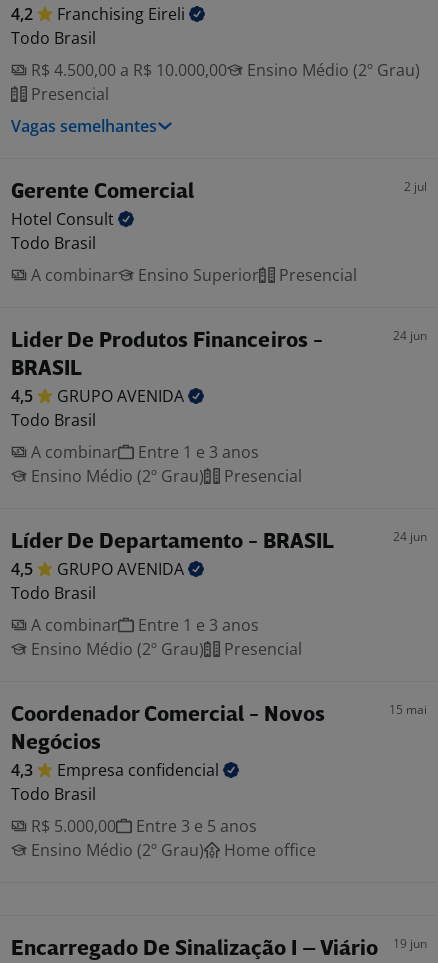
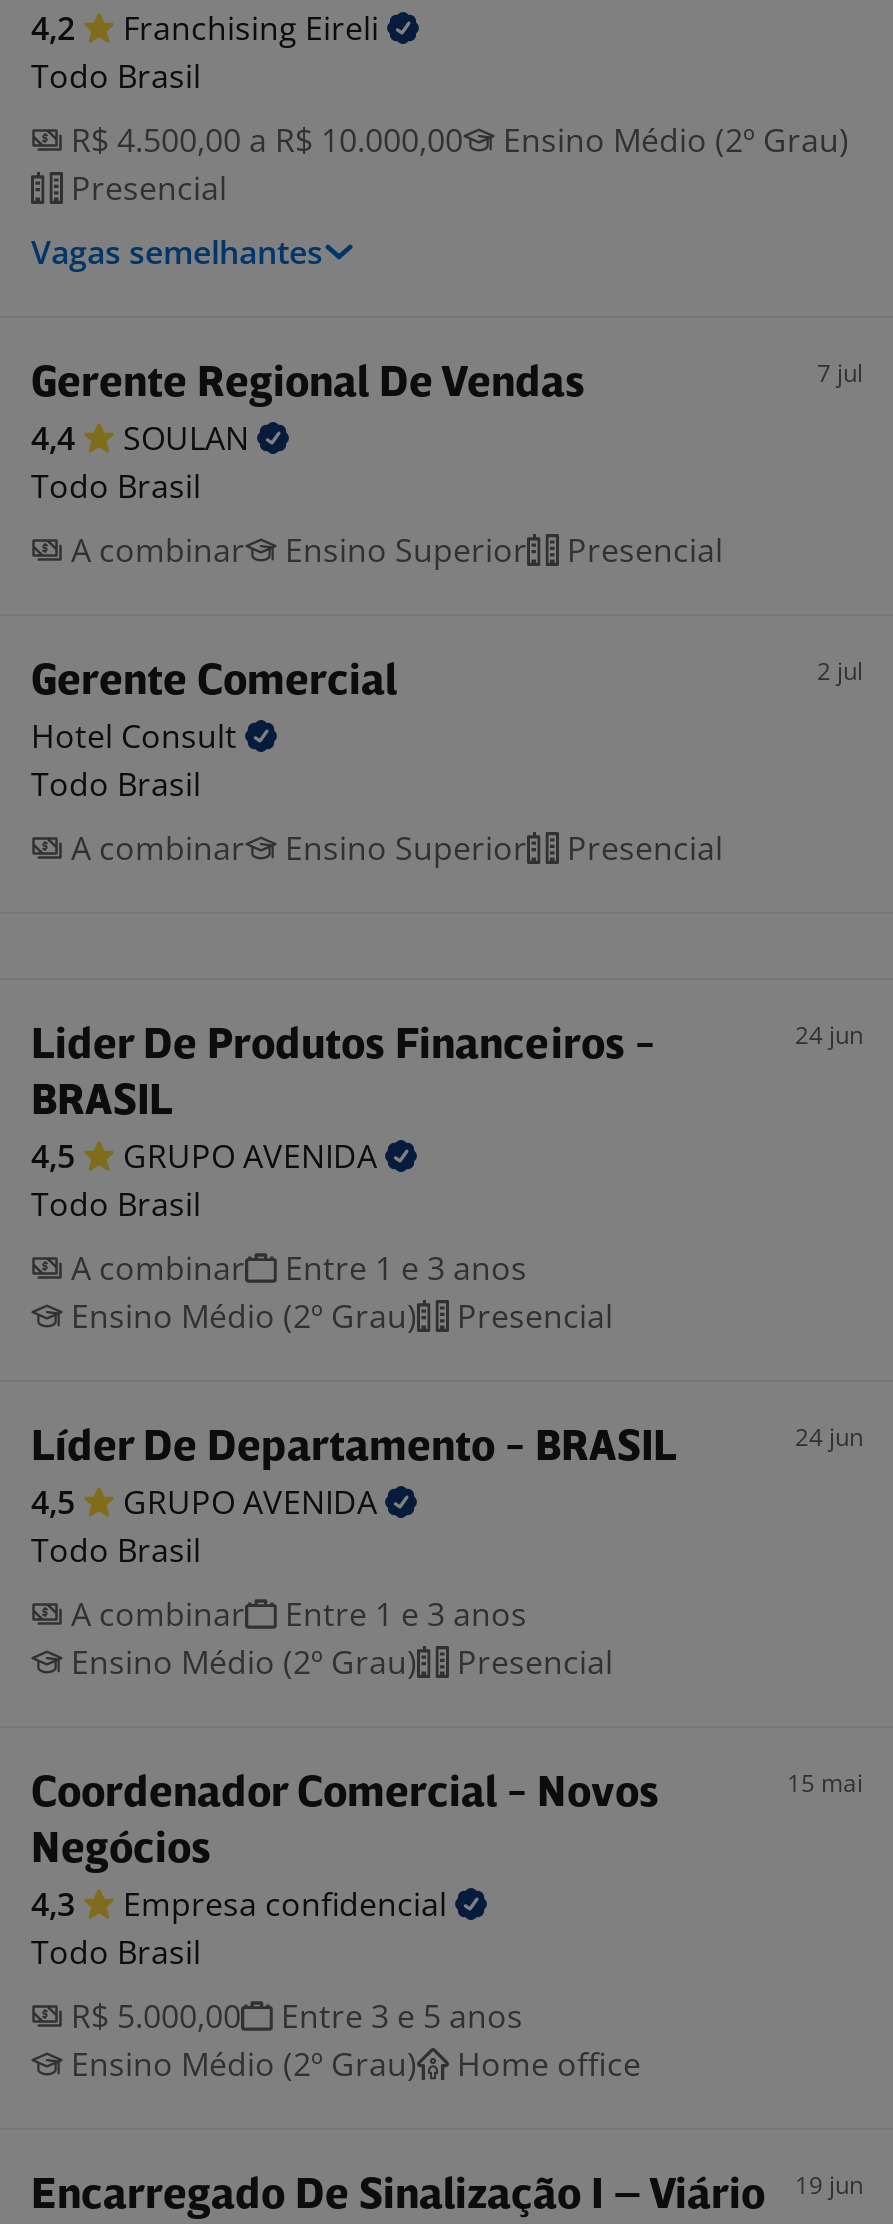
none -> [31,356,863,572] Gerente Regional De Vendas | 7 jul | 4,4 | SOULAN | Todo Brasil | A combinar | Ensino Superior | Presencial
moved [11,327,427,861] -> [31,1018,863,2086]: Lider De Produtos Financeiros - | BRASIL | 24 jun | ... | Ensino Médio (2º Grau) | Home office

